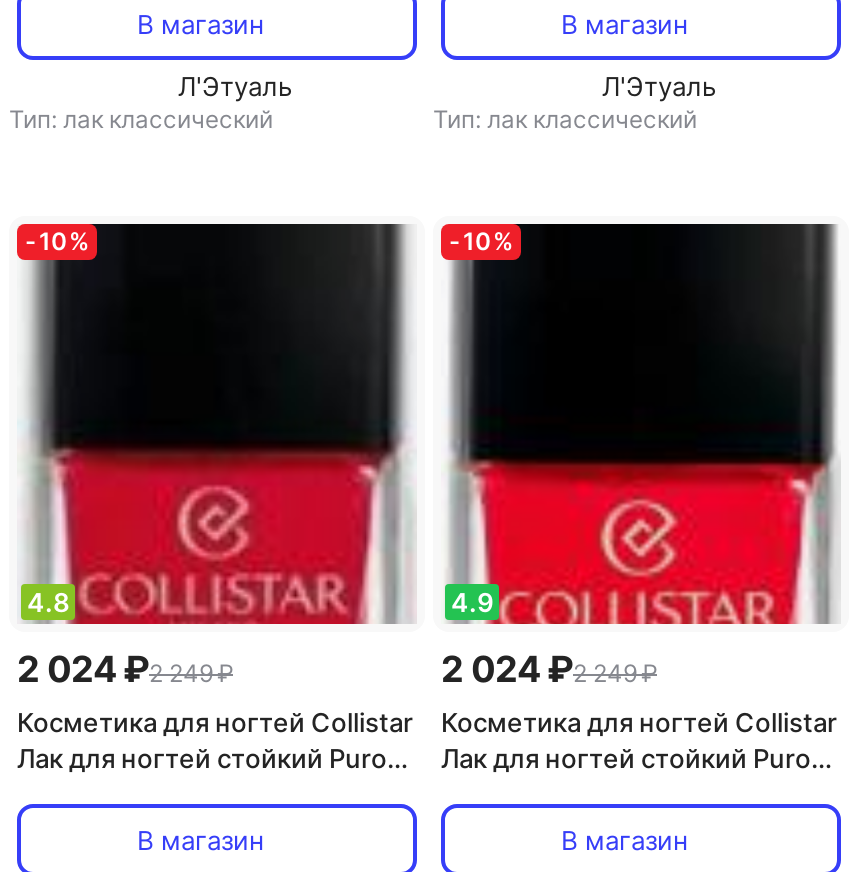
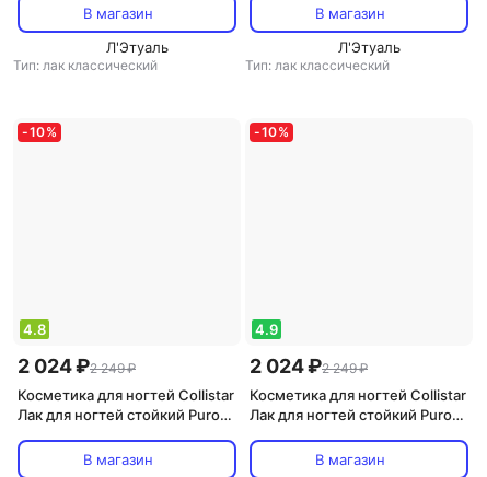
[25,222,415,626] [image] -> none
[447,222,839,626] [image] -> none

